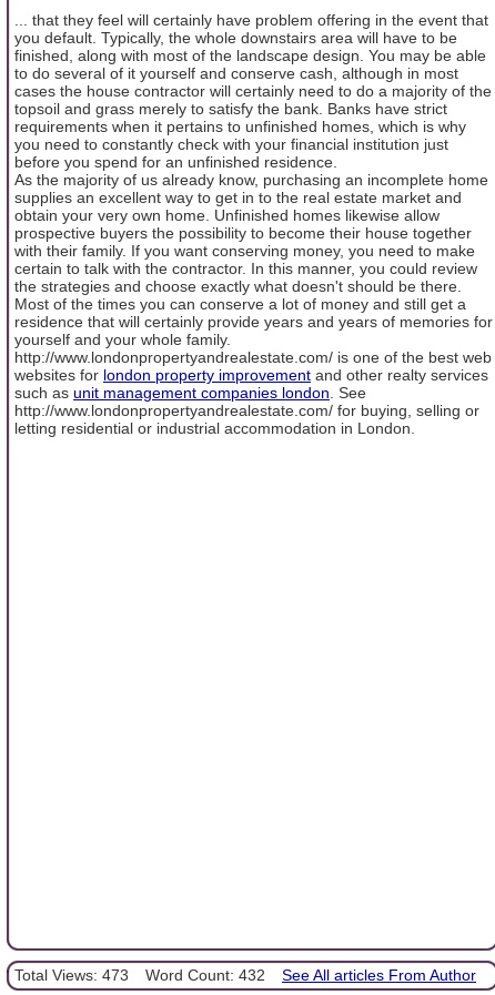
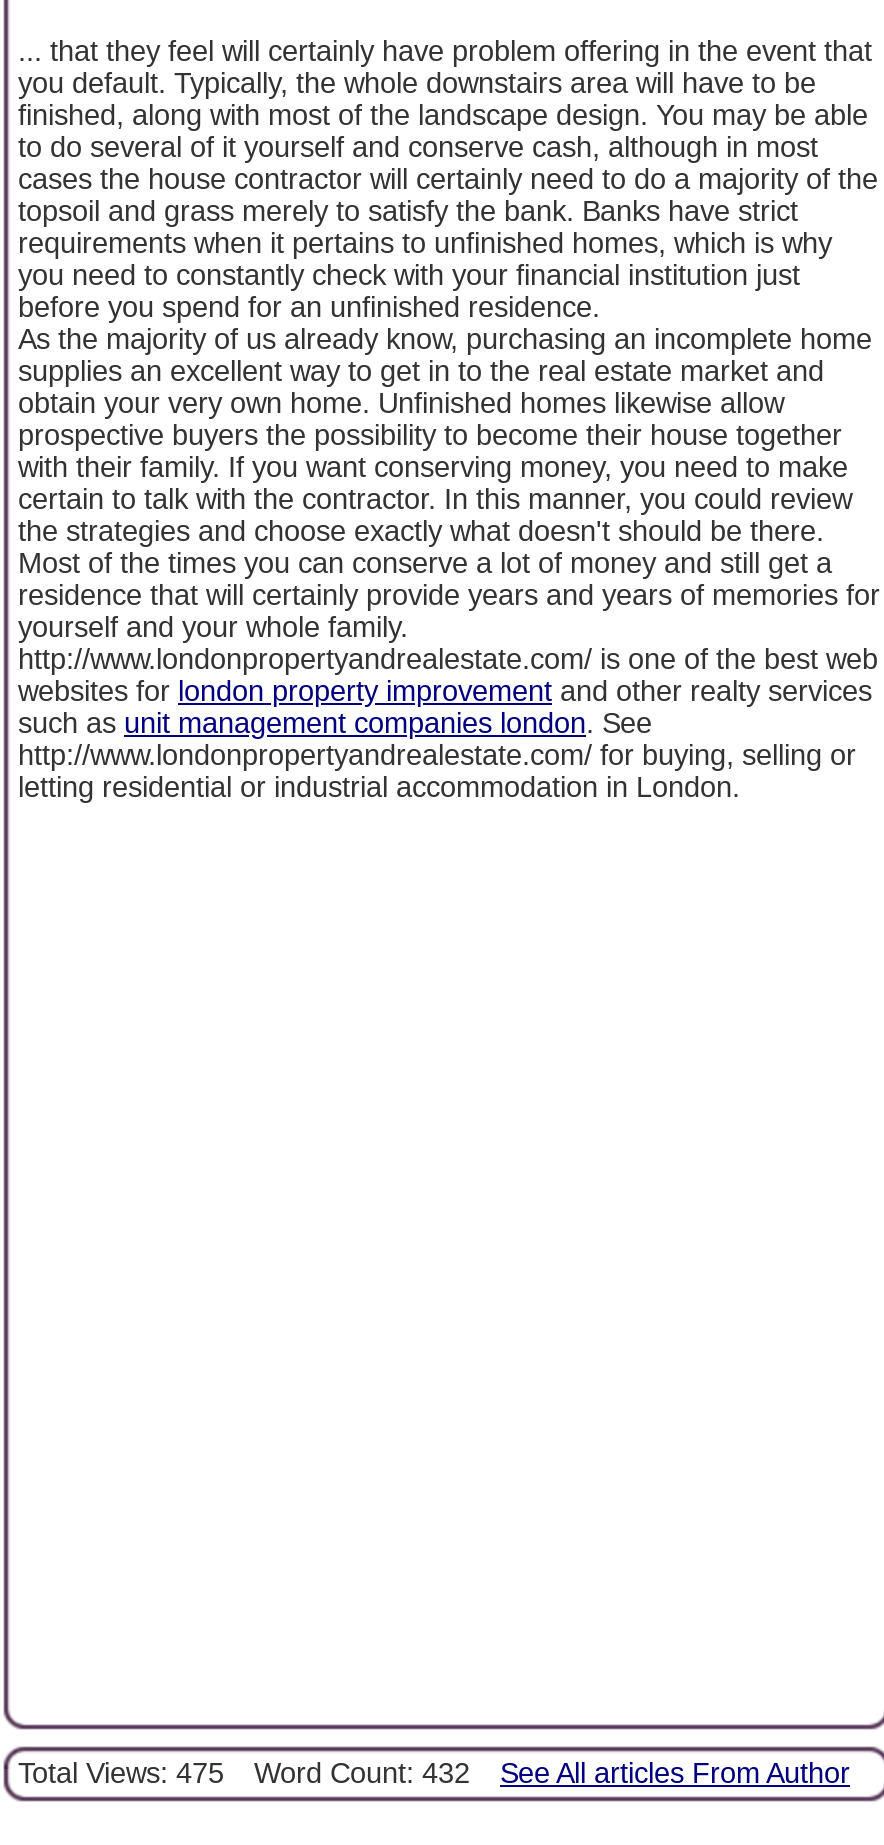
[14,966,476,984] Total Views: 473 Word Count: 432 See All articles From Author -> [18,1757,850,1789] Total Views: 475 Word Count: 432 See All articles From Author

